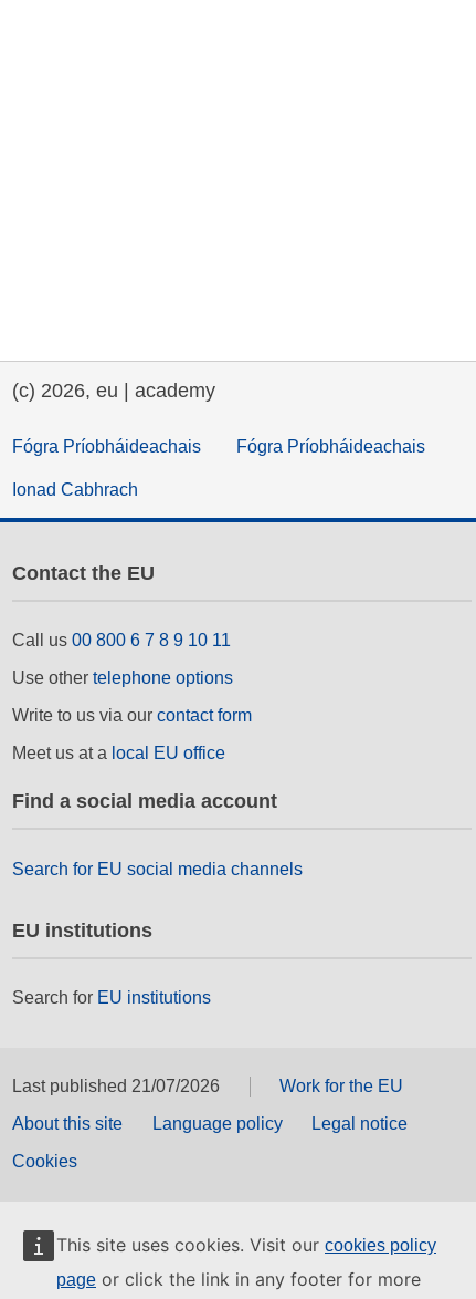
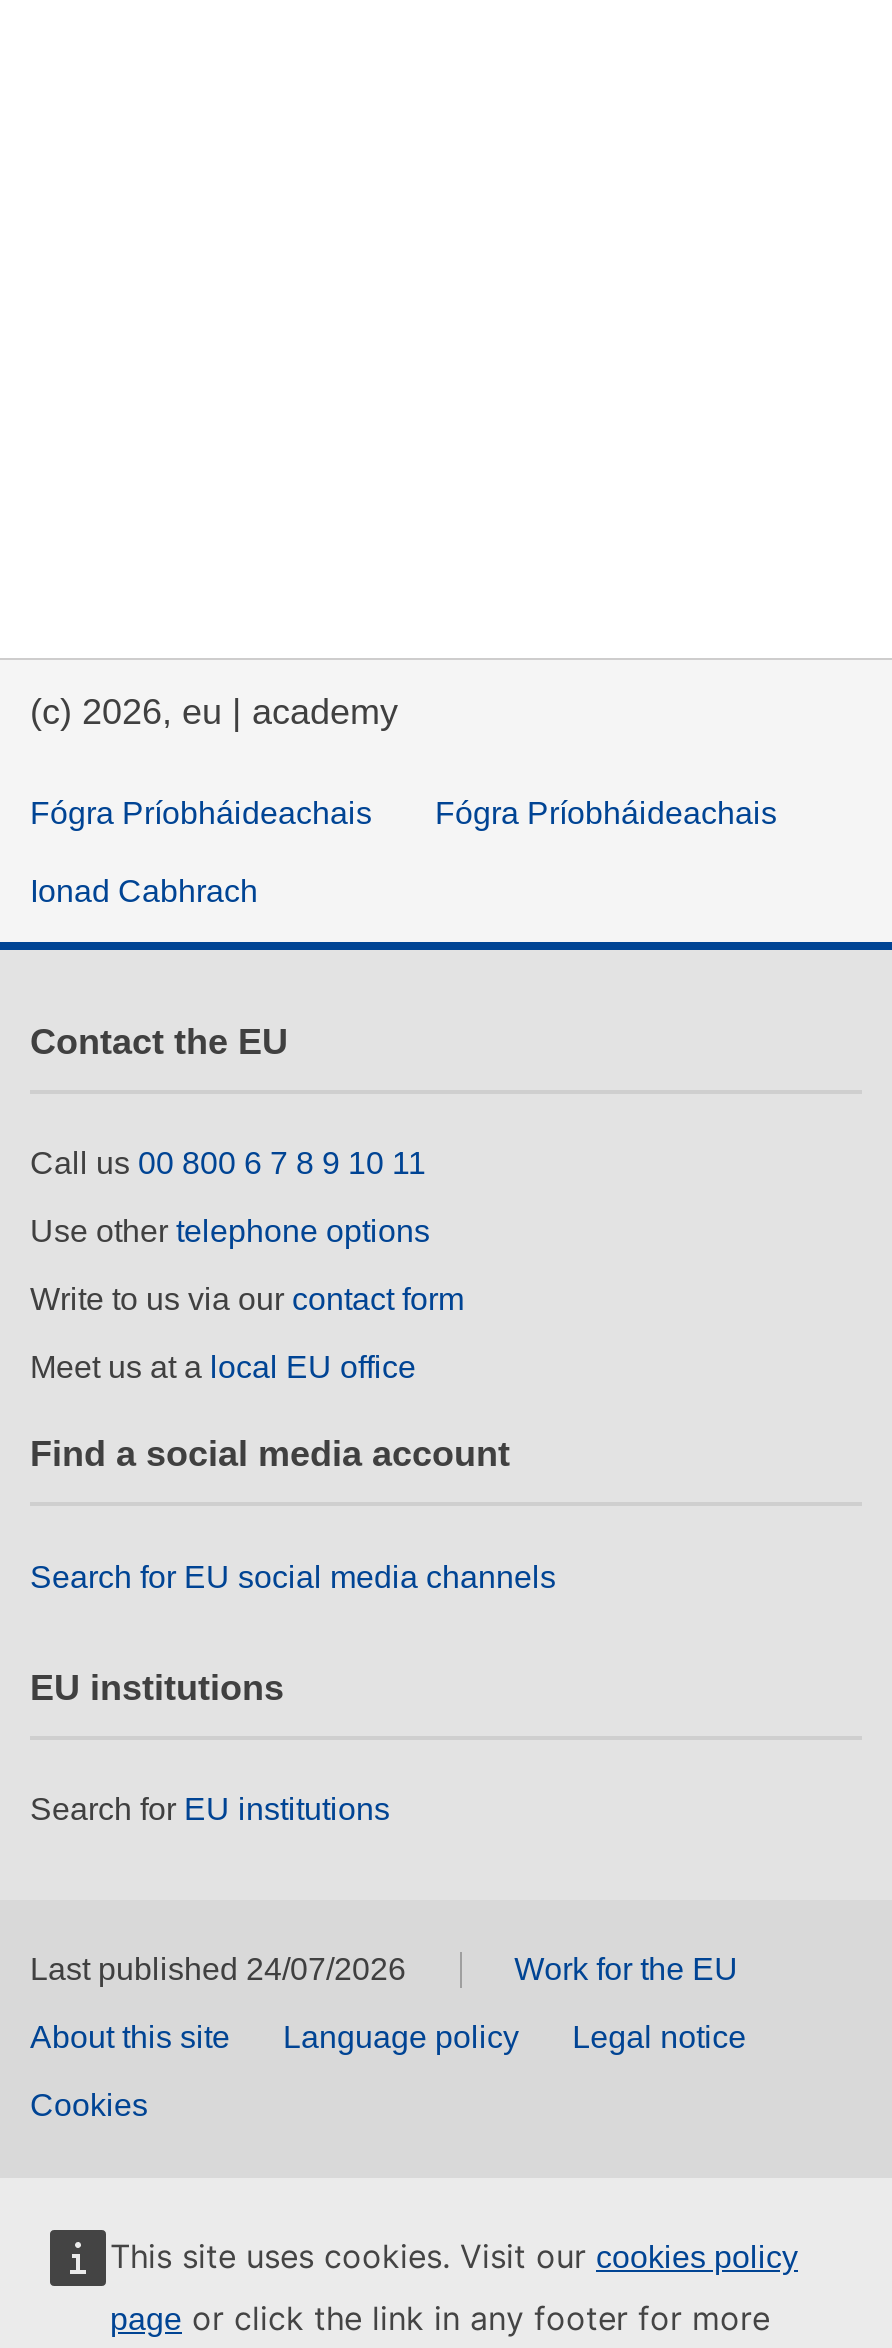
[12,1077,220,1096] Last published 21/07/2026 -> [30,1953,406,1987] Last published 24/07/2026

